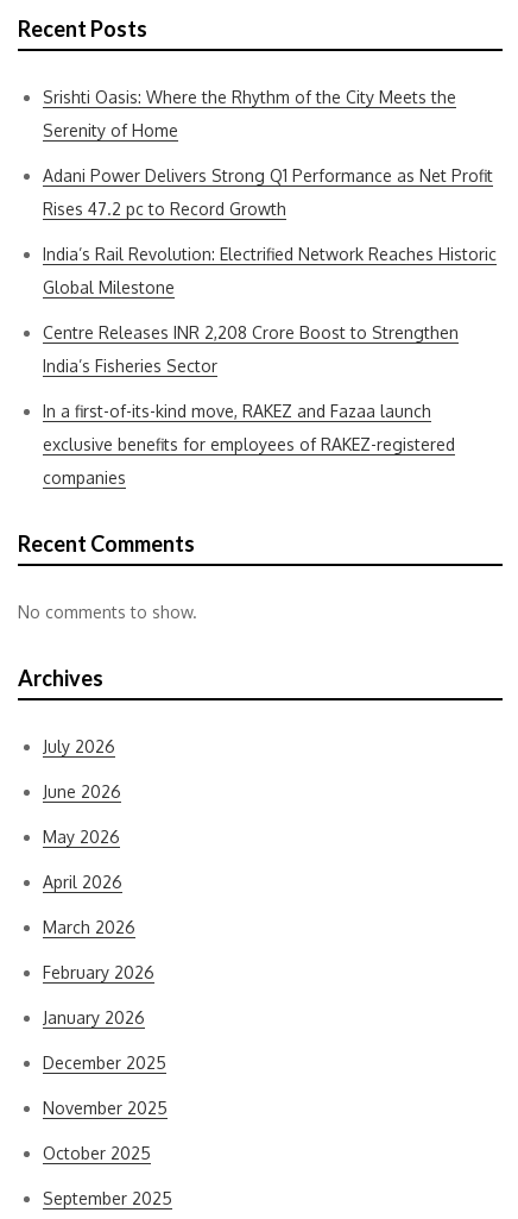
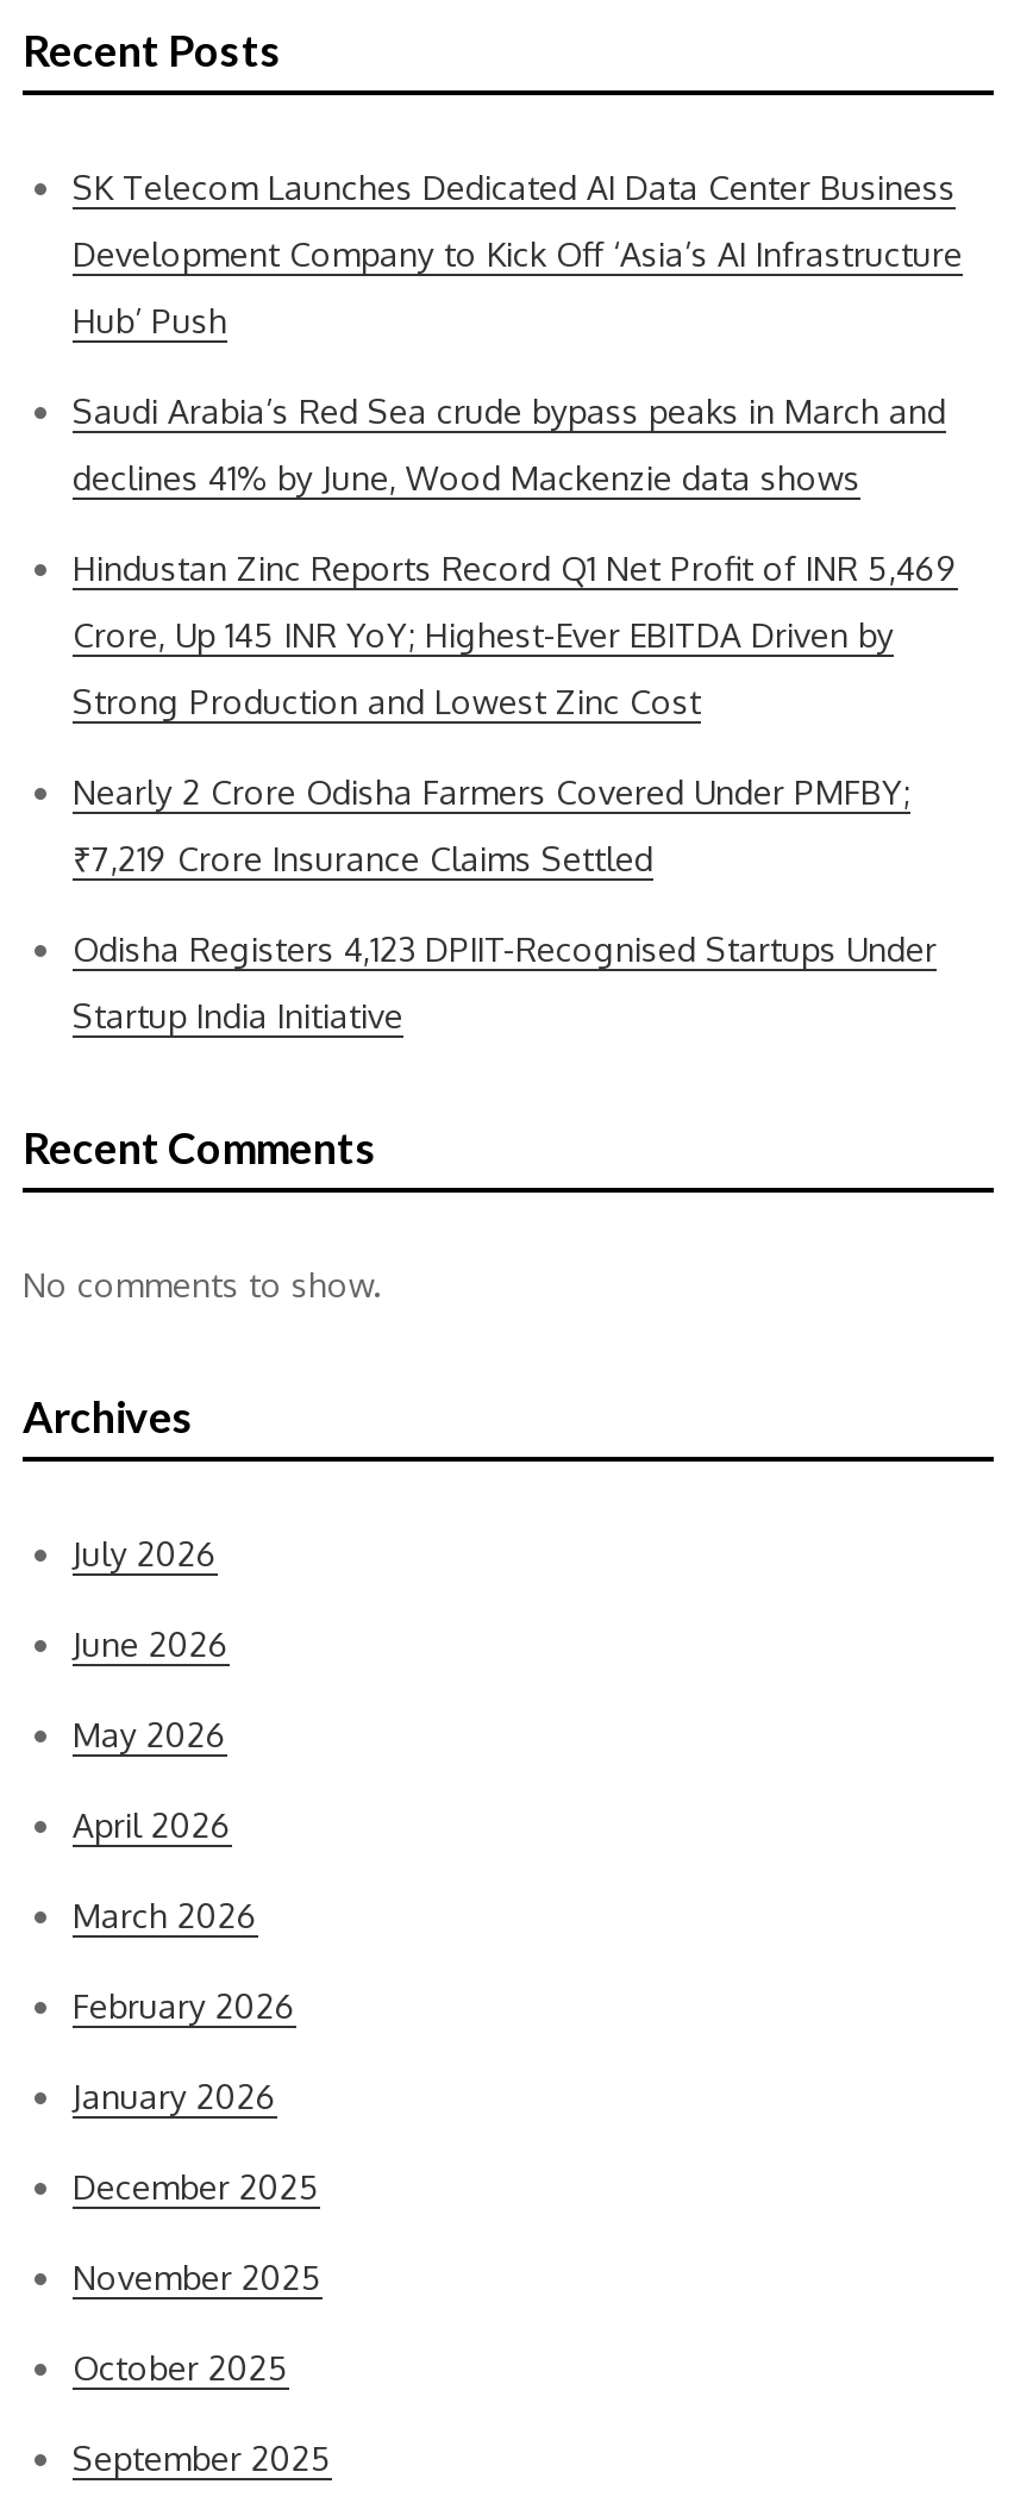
[43,87,497,488] Srishti Oasis: Where the Rhythm of the City Meets the | Serenity of Home | Adani Power Delivers Strong Q1 Performance as Net Profit | Rises 47.2 pc to Record Growth | India’s Rail Revolution: Electrified Network Reaches Historic | Global Milestone | Centre Releases INR 2,208 Crore Boost to Strengthen | India’s Fisheries Sector | In a first-of-its-kind move, RAKEZ and Fazaa launch | exclusive benefits for employees of RAKEZ-registered | companies -> [73,167,963,1035] SK Telecom Launches Dedicated AI Data Center Business | Development Company to Kick Off ‘Asia’s AI Infrastructure | Hub’ Push | Saudi Arabia’s Red Sea crude bypass peaks in March and | declines 41% by June, Wood Mackenzie data shows | Hindustan Zinc Reports Record Q1 Net Profit of INR 5,469 | Crore, Up 145 INR YoY; Highest-Ever EBITDA Driven by | Strong Production and Lowest Zinc Cost | Nearly 2 Crore Odisha Farmers Covered Under PMFBY; | ₹7,219 Crore Insurance Claims Settled | Odisha Registers 4,123 DPIIT-Recognised Startups Under | Startup India Initiative

